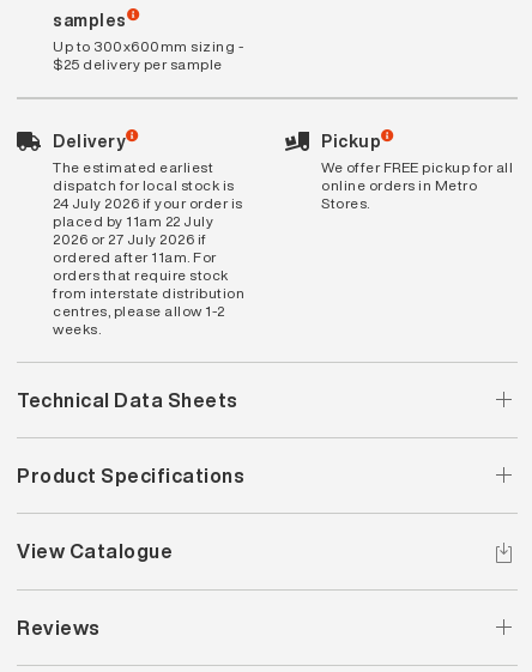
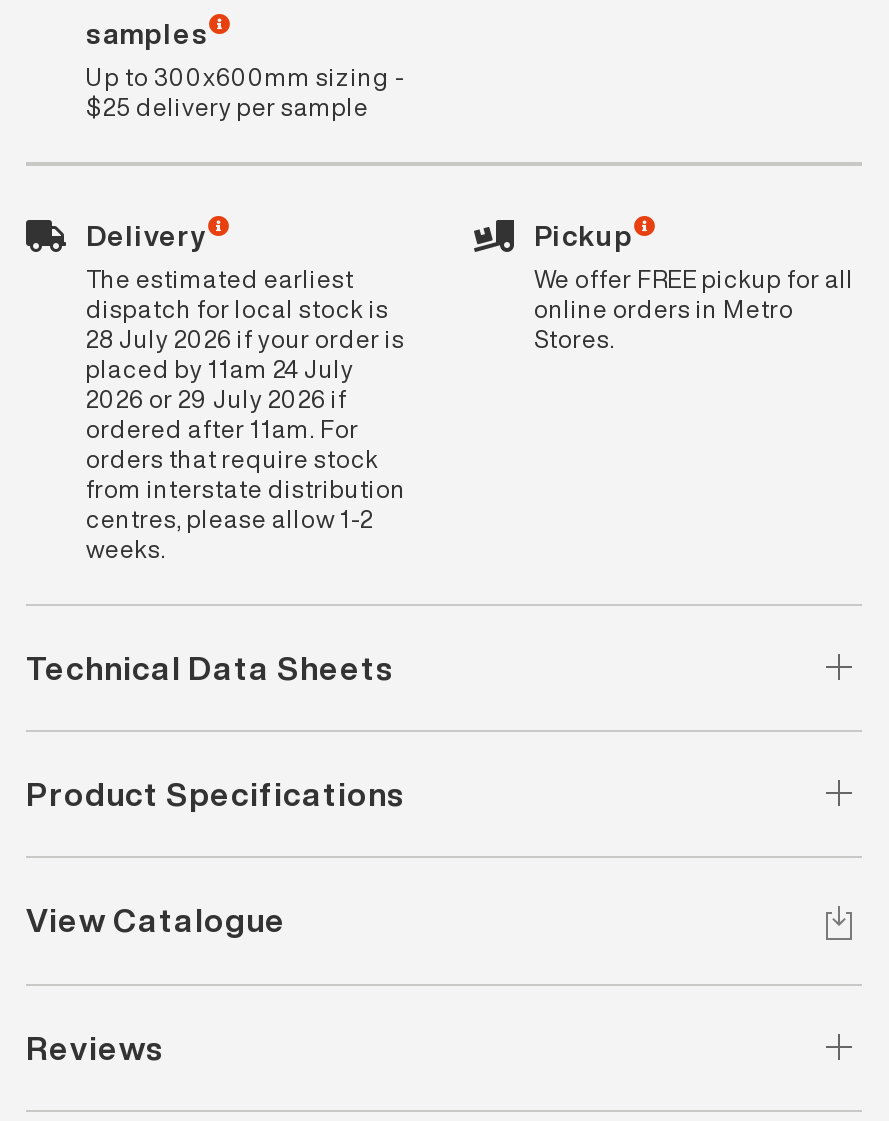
[53,192,243,213] 24 July 2026 if your order is -> [86,321,405,355] 28 July 2026 if your order is
[53,210,213,231] placed by 11am 22 July -> [86,351,354,385] placed by 11am 24 July
[53,228,207,249] 2026 or 27 July 2026 if -> [86,381,347,415] 2026 or 29 July 2026 if

